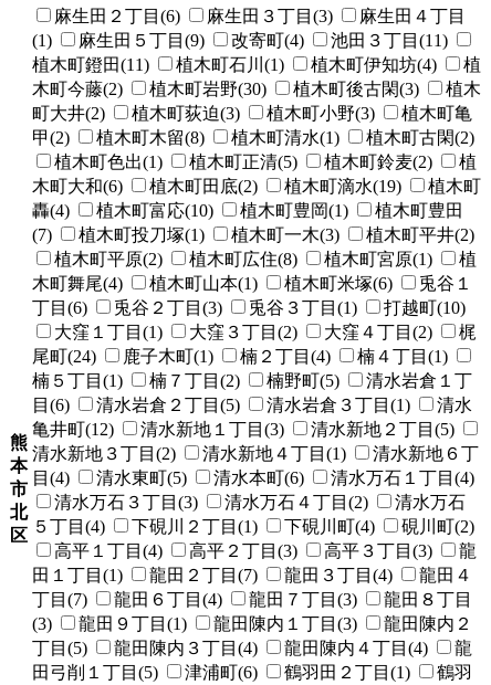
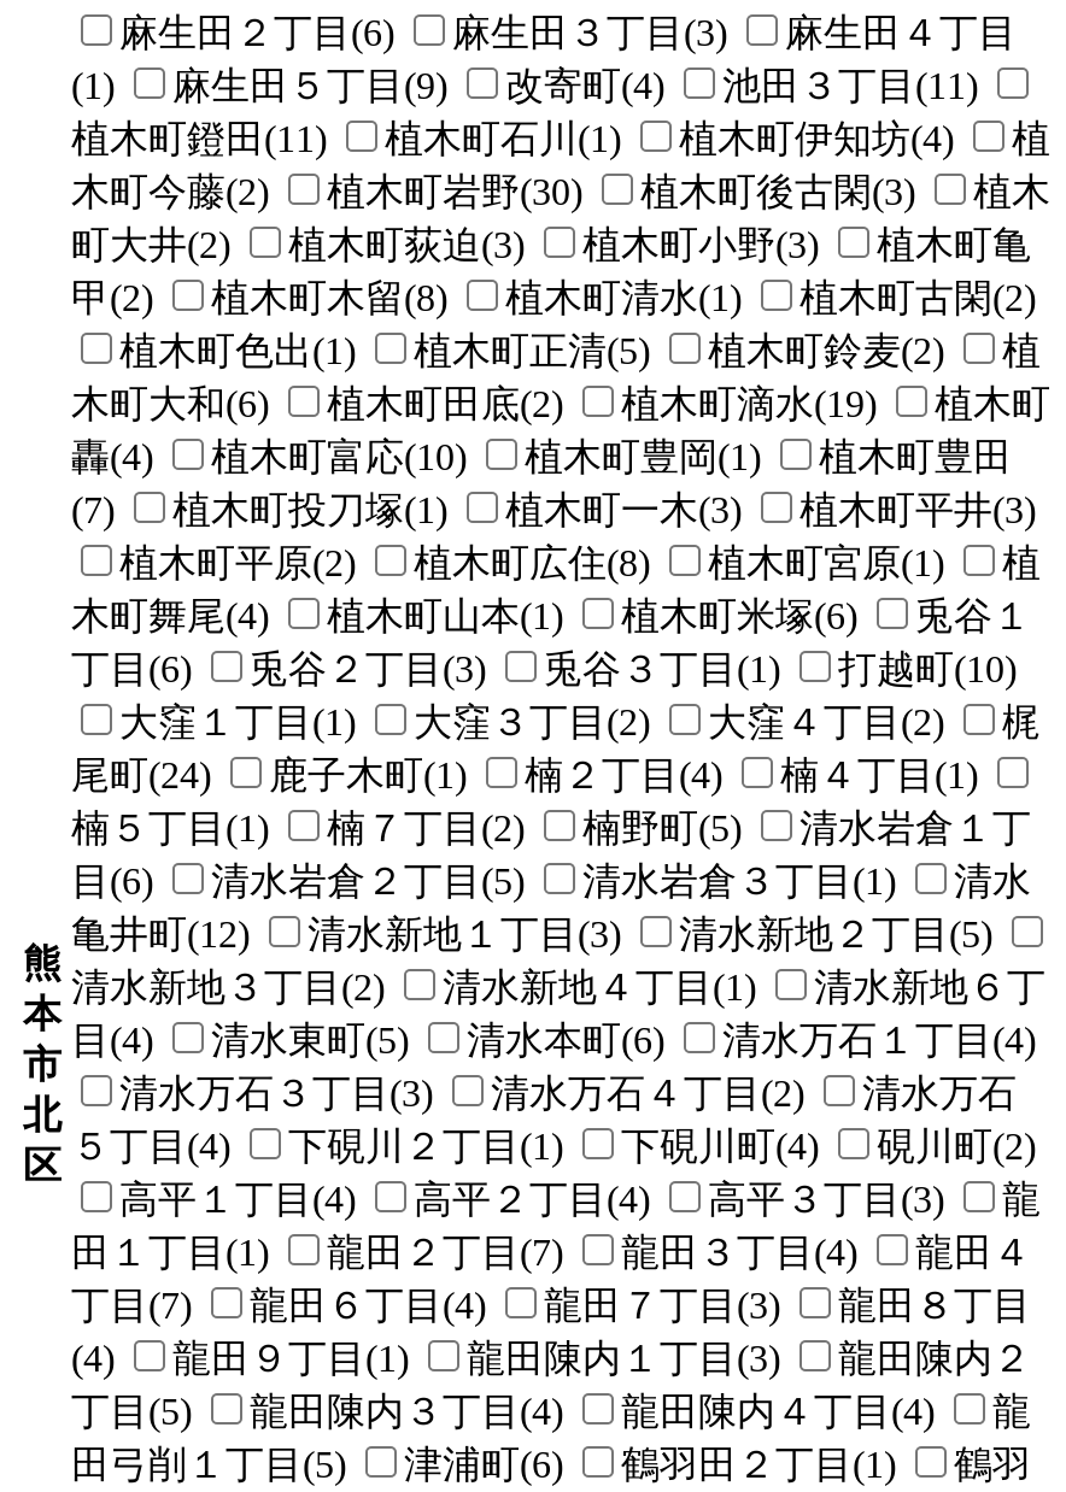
[32,225,474,244] (7) 植木町投刀塚(1) 植木町一木(3) 植木町平井(2) -> [71,489,1036,530] (7) 植木町投刀塚(1) 植木町一木(3) 植木町平井(3)
[54,541,477,560] 高平１丁目(4) 高平２丁目(3) 高平３丁目(3) 龍 -> [119,1178,1041,1219] 高平１丁目(4) 高平２丁目(4) 高平３丁目(3) 龍
[32,614,472,633] (3) 龍田９丁目(1) 龍田陳内１丁目(3) 龍田陳内２ -> [71,1337,1031,1378] (4) 龍田９丁目(1) 龍田陳内１丁目(3) 龍田陳内２

